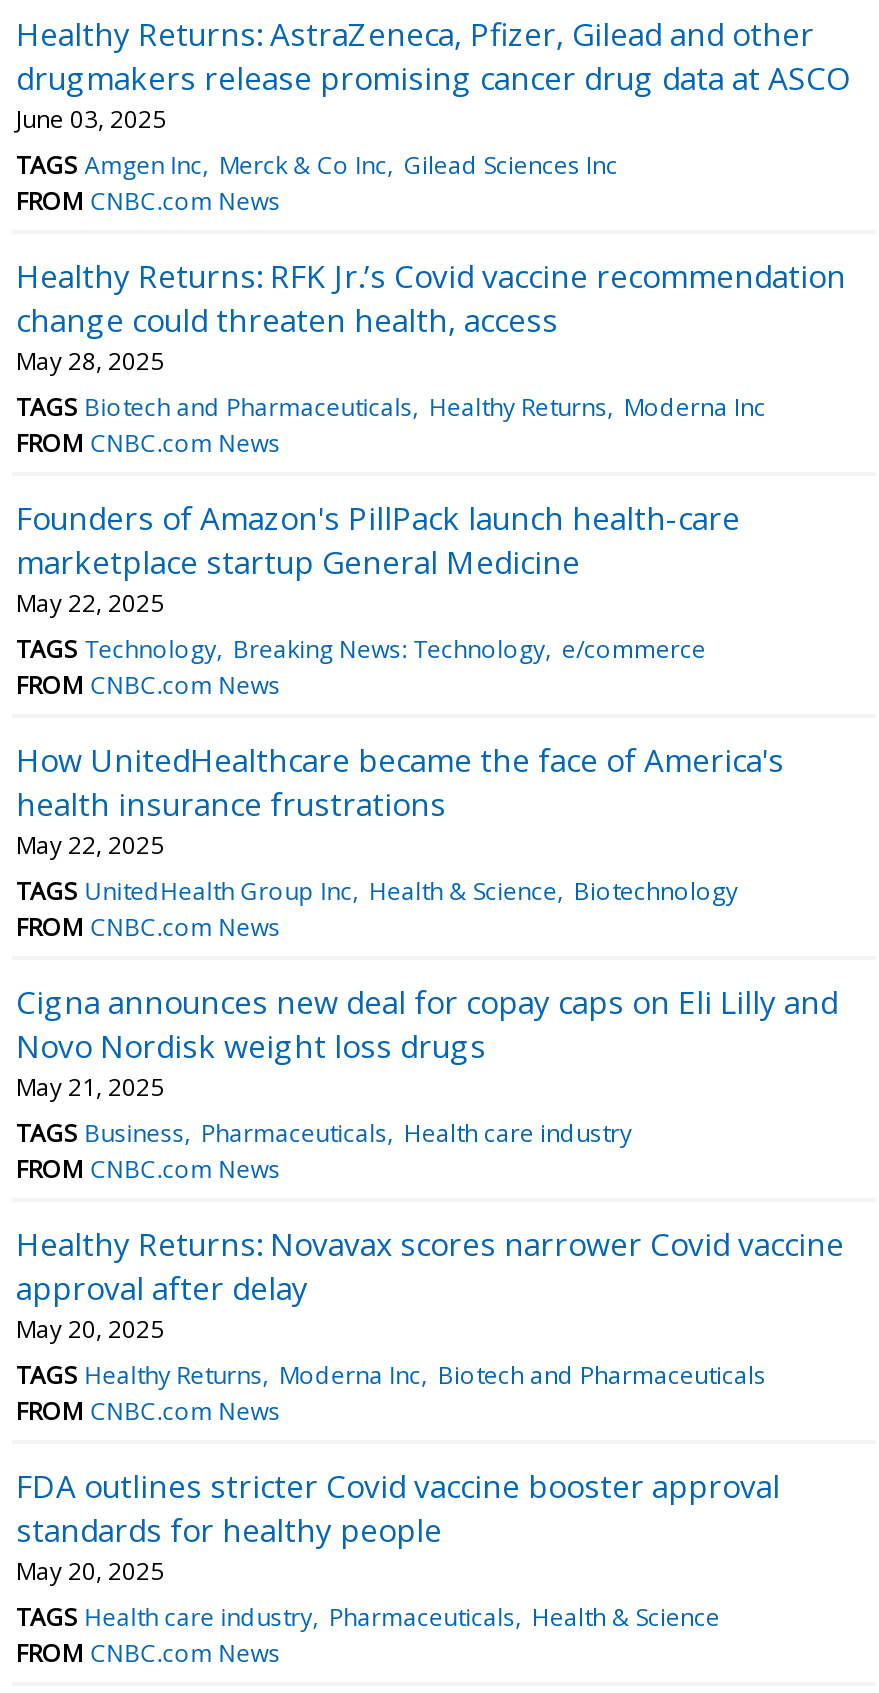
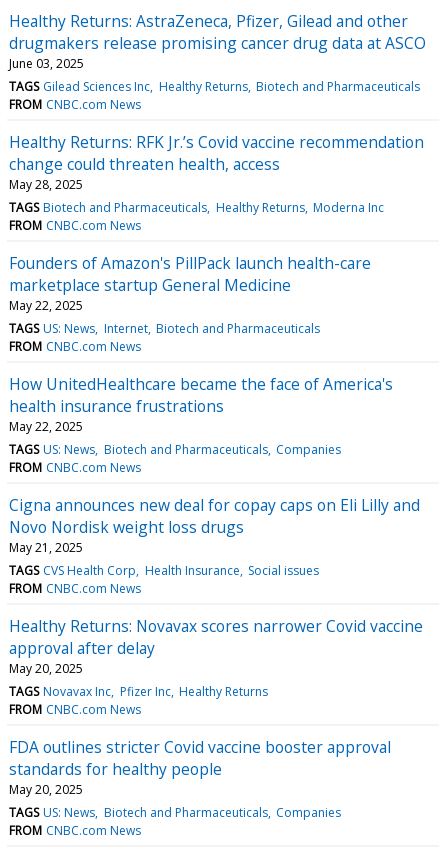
[16,148,618,182] TAGS Amgen Inc Merck & Co Inc Gilead Sciences Inc -> [9,78,420,95] TAGS Gilead Sciences Inc Healthy Returns Biotech and Pharmaceuticals
[16,632,706,666] TAGS Technology Breaking News: Technology e/commerce -> [9,320,320,337] TAGS US: News Internet Biotech and Pharmaceuticals
[16,874,738,908] TAGS UnitedHealth Group Inc Health & Science Biotechnology -> [9,441,341,458] TAGS US: News Biotech and Pharmaceuticals Companies
[16,1116,632,1150] TAGS Business Pharmaceuticals Health care industry -> [9,562,319,579] TAGS CVS Health Corp Health Insurance Social issues
[16,1358,766,1392] TAGS Healthy Returns Moderna Inc Biotech and Pharmaceuticals -> [9,683,268,700] TAGS Novavax Inc Pfizer Inc Healthy Returns
[16,1600,720,1634] TAGS Health care industry Pharmaceuticals Health & Science -> [9,804,341,821] TAGS US: News Biotech and Pharmaceuticals Companies

